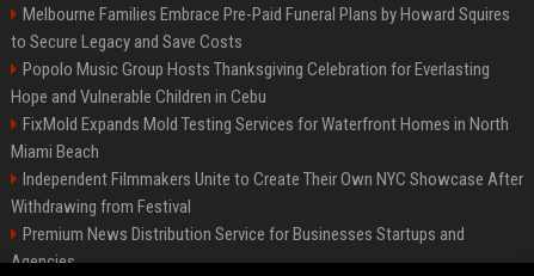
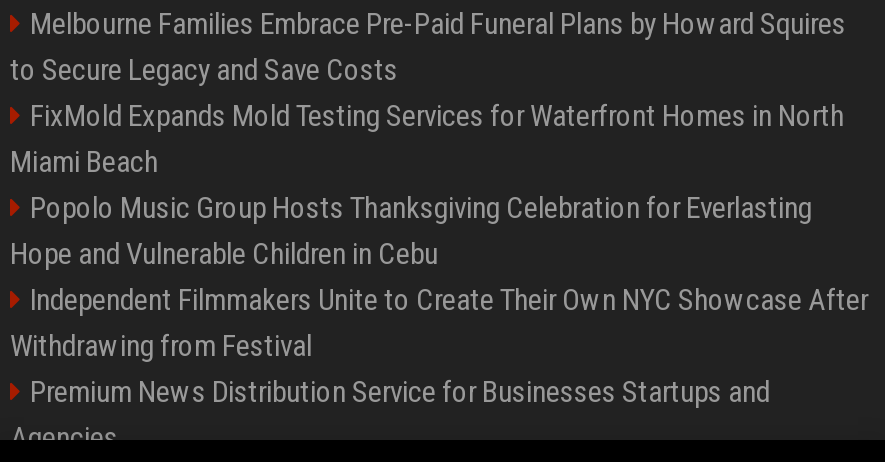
moved [11,59,490,108] -> [10,190,812,272]: Popolo Music Group Hosts Thanksgiving Celebration for Everlasting | Hope and Vulnerable Children in Cebu
moved [11,114,509,162] -> [10,98,844,180]: FixMold Expands Mold Testing Services for Waterfront Homes in North | Miami Beach

